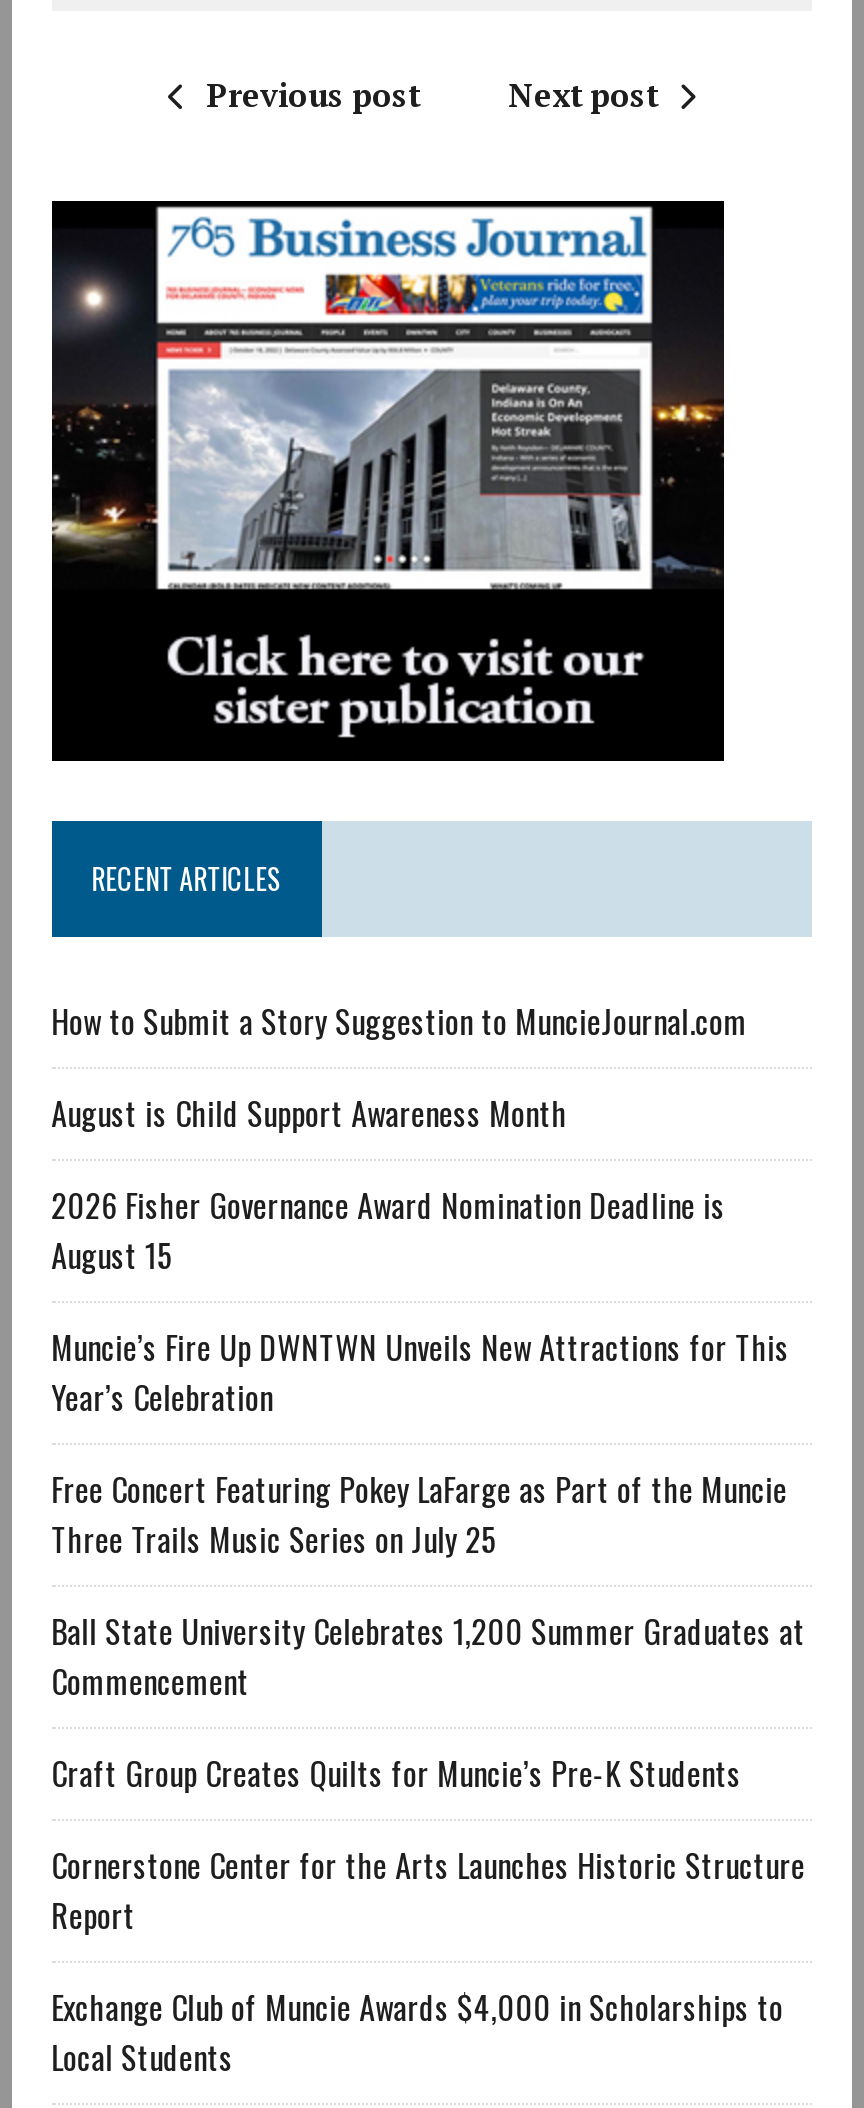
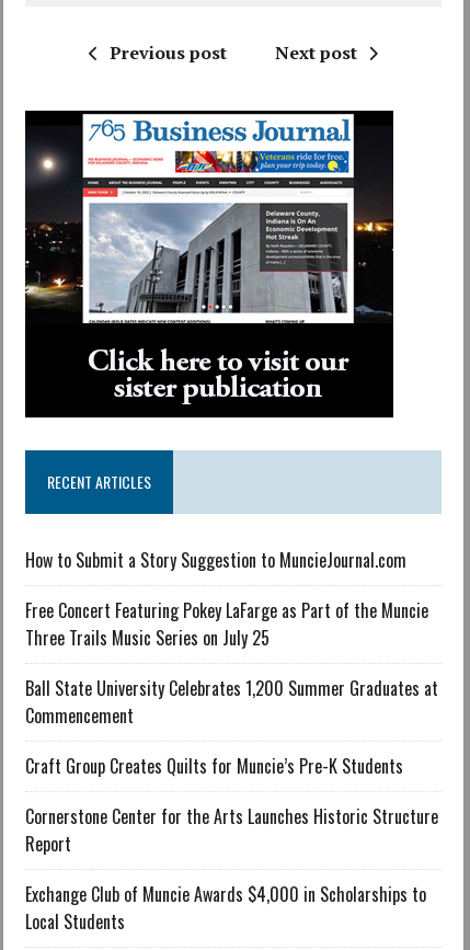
[51,1088,789,1420] August is Child Support Awareness Month | 2026 Fisher Governance Award Nomination Deadline is | August 15 | Muncie’s Fire Up DWNTWN Unveils New Attractions for This | Year’s Celebration -> none

